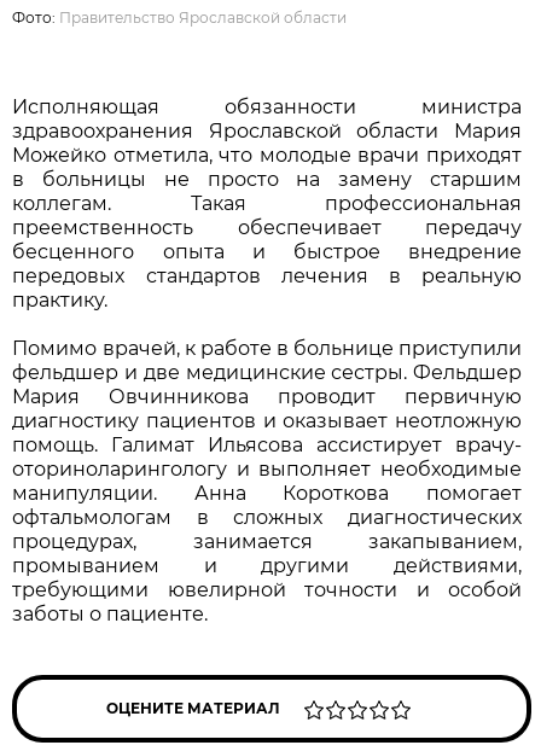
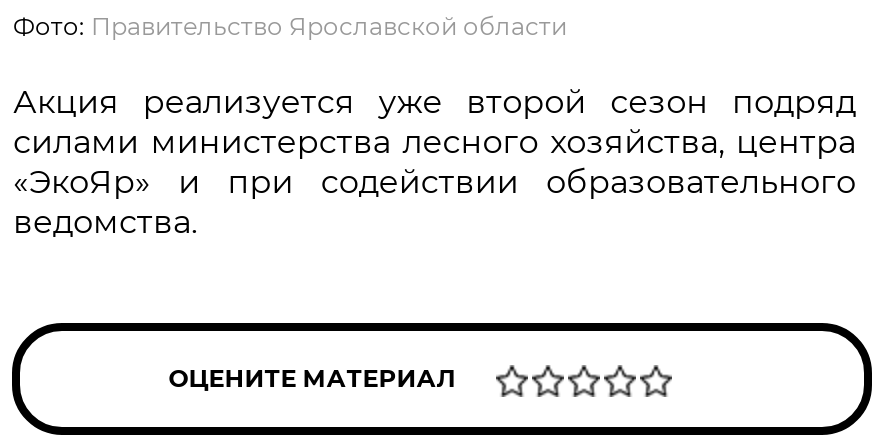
[13,95,522,625] Исполняющая обязанности министра | здравоохранения Ярославской области Мария | Можейко отметила, что молодые врачи приходят | в больницы не просто на замену старшим | коллегам. Такая профессиональная | преемственность обеспечивает передачу | бесценного опыта и быстрое внедрение | передовых стандартов лечения в реальную | практику. | Помимо врачей, к работе в больнице приступили | фельдшер и две медицинские сестры. Фельдшер | Мария Овчинникова проводит первичную | диагностику пациентов и оказывает неотложную | помощь. Галимат Ильясова ассистирует врачу- | оториноларингологу и выполняет необходимые | манипуляции. Анна Короткова помогает | офтальмологам в сложных диагностических | процедурах, занимается закапыванием, | промыванием и другими действиями, | требующими ювелирной точности и особой | заботы о пациенте. -> [13,83,856,241] Акция реализуется уже второй сезон подряд | силами министерства лесного хозяйства, центра | «ЭкоЯр» и при содействии образовательного | ведомства.

